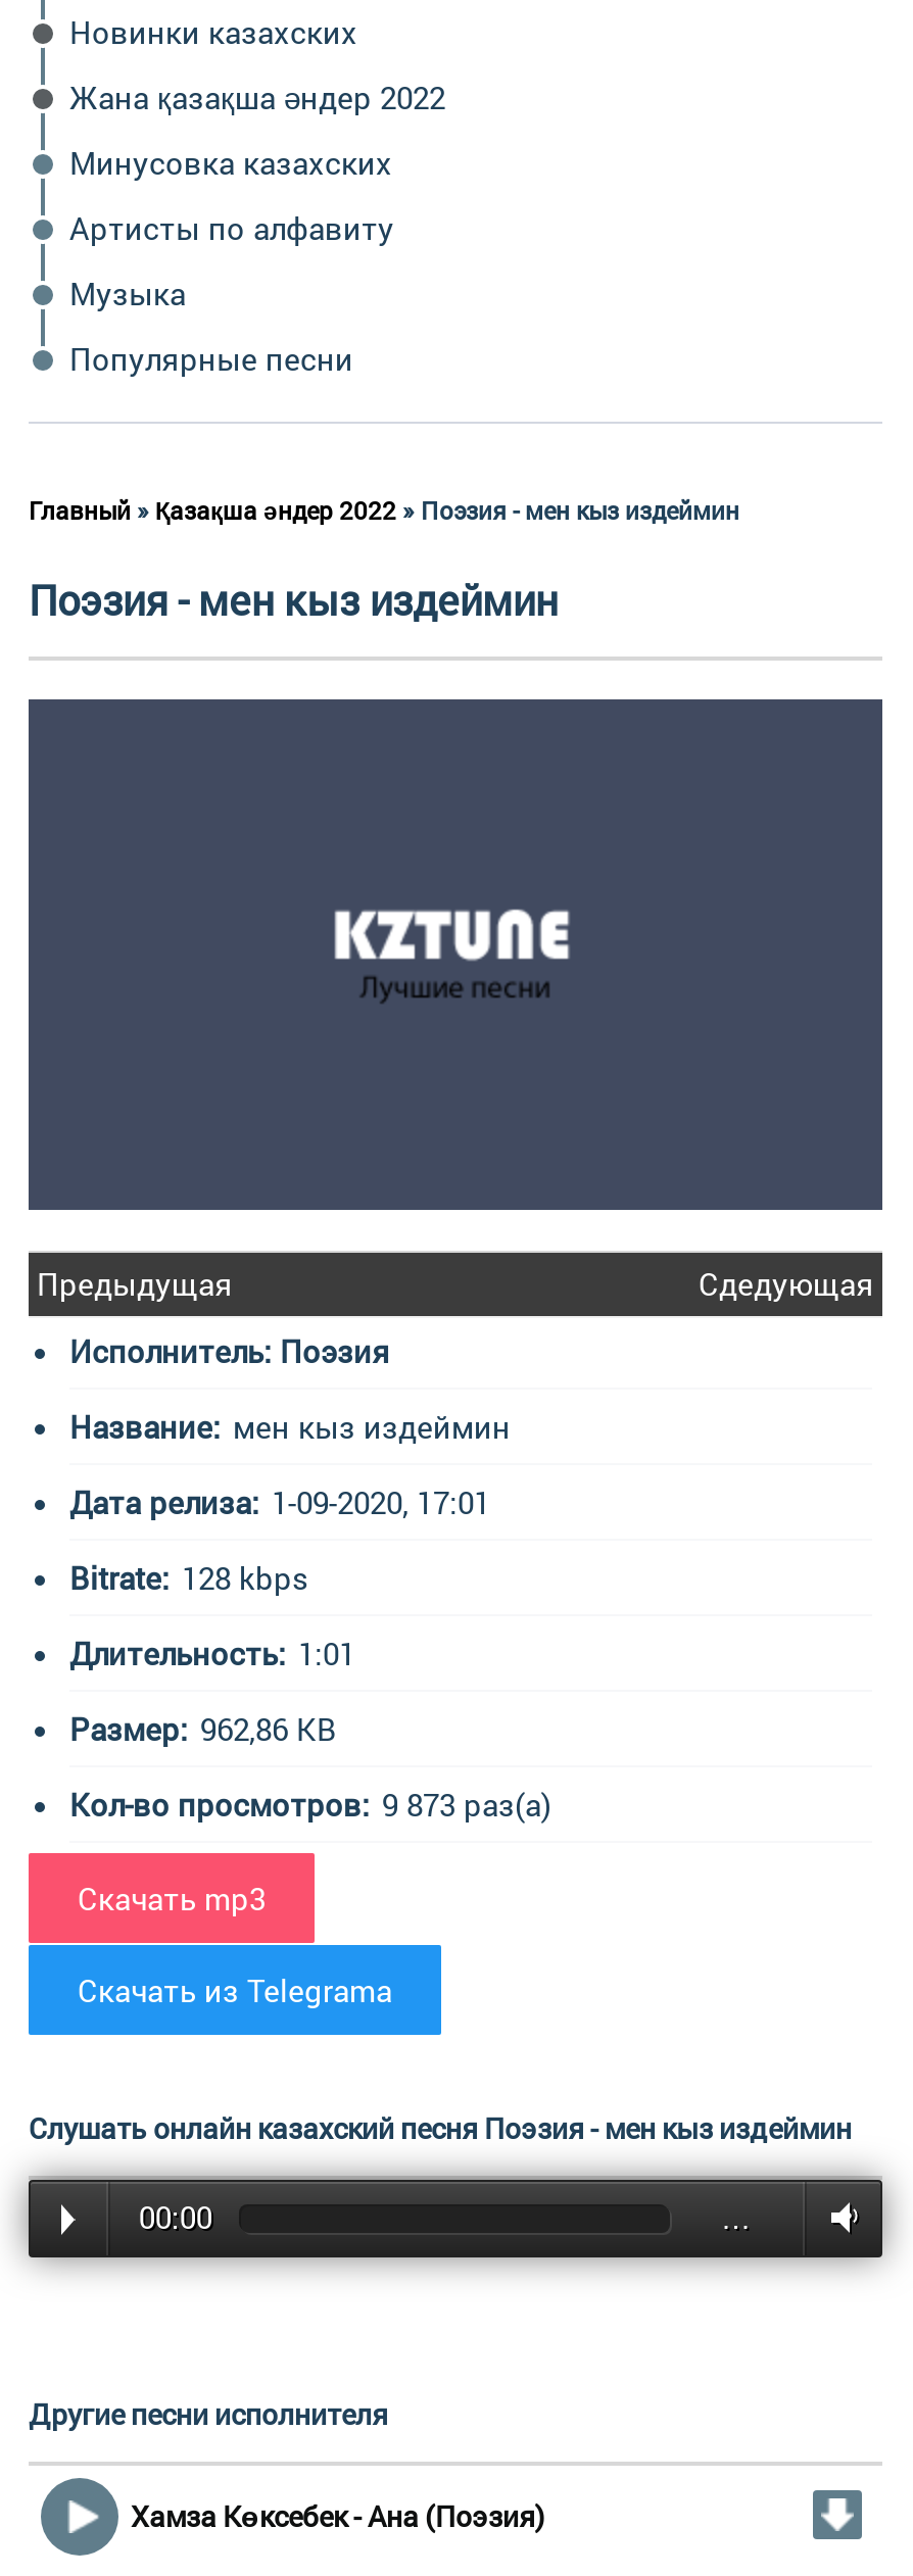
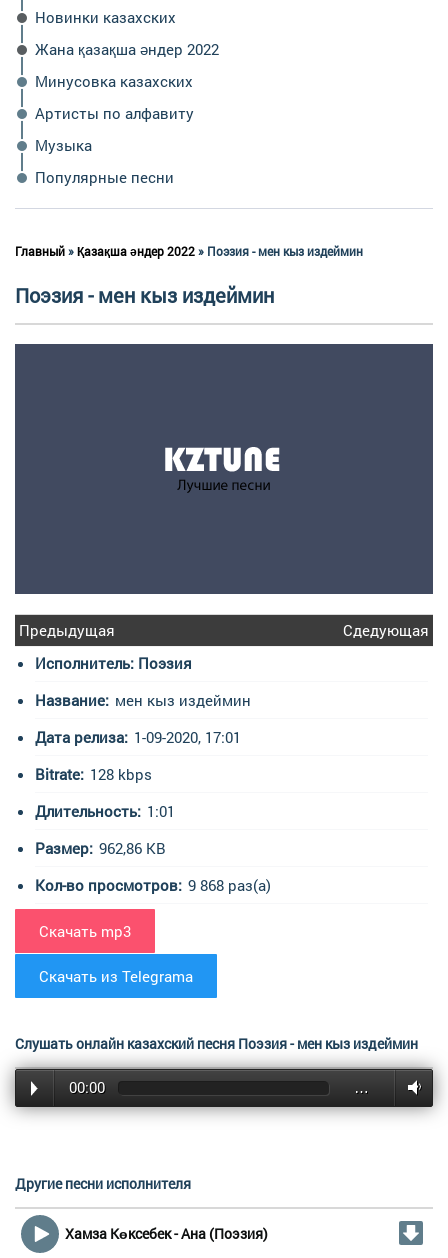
[69,1785,551,1825] Кол-во просмотров: 9 873 раз(а) -> [35,875,271,895] Кол-во просмотров: 9 868 раз(а)

